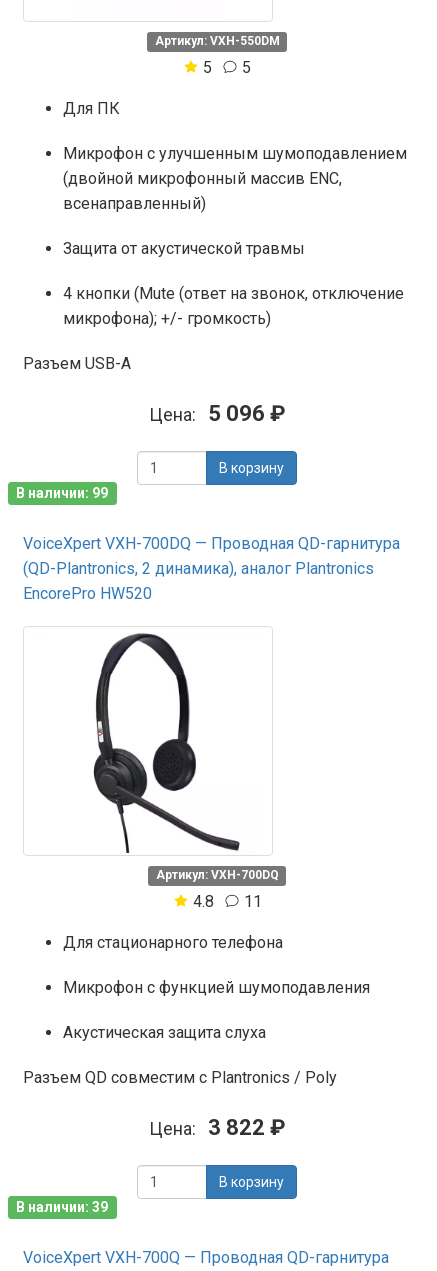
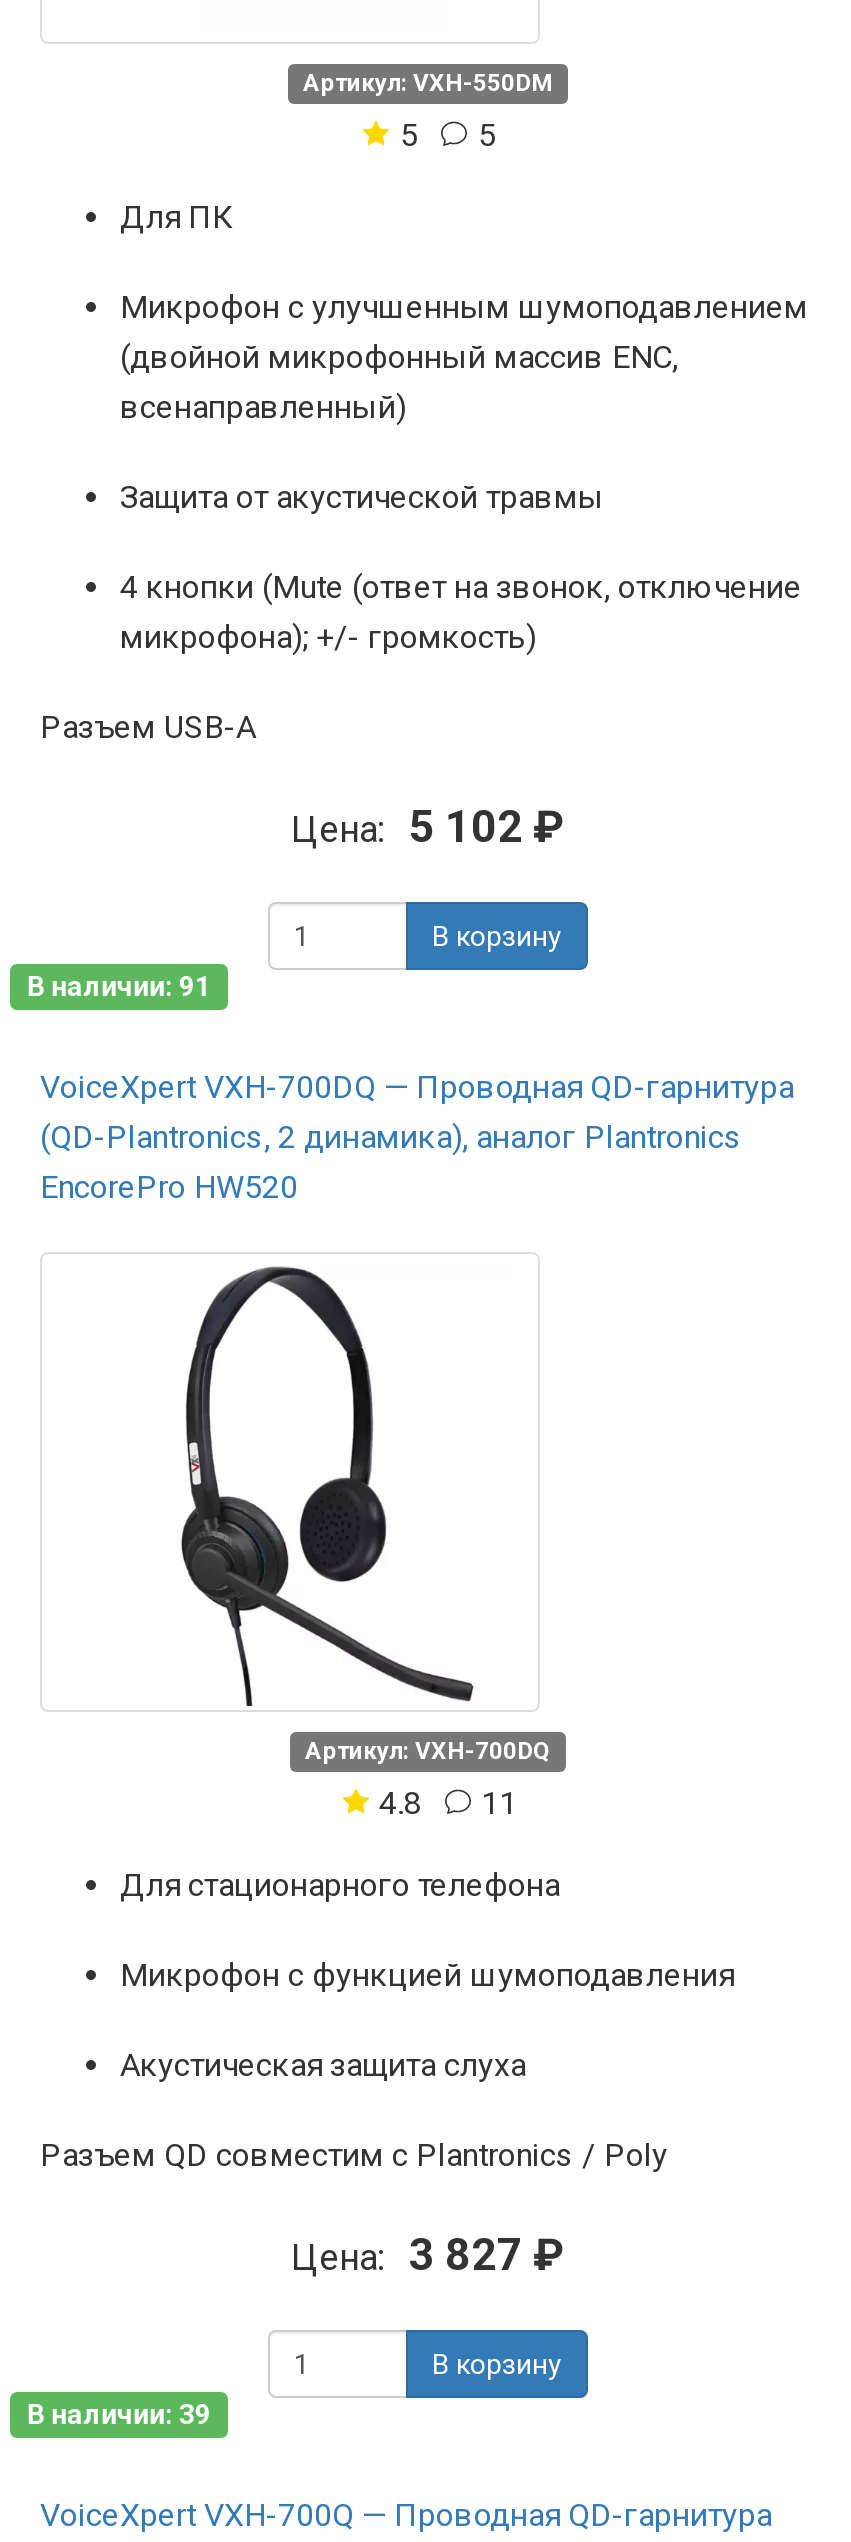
[148,401,285,426] Цена: 5 096 ₽ -> [291,802,565,852] Цена: 5 102 ₽
[16,485,108,501] В наличии: 99 -> [27,970,211,1002] В наличии: 91
[148,1115,285,1140] Цена: 3 822 ₽ -> [291,2230,565,2280] Цена: 3 827 ₽

